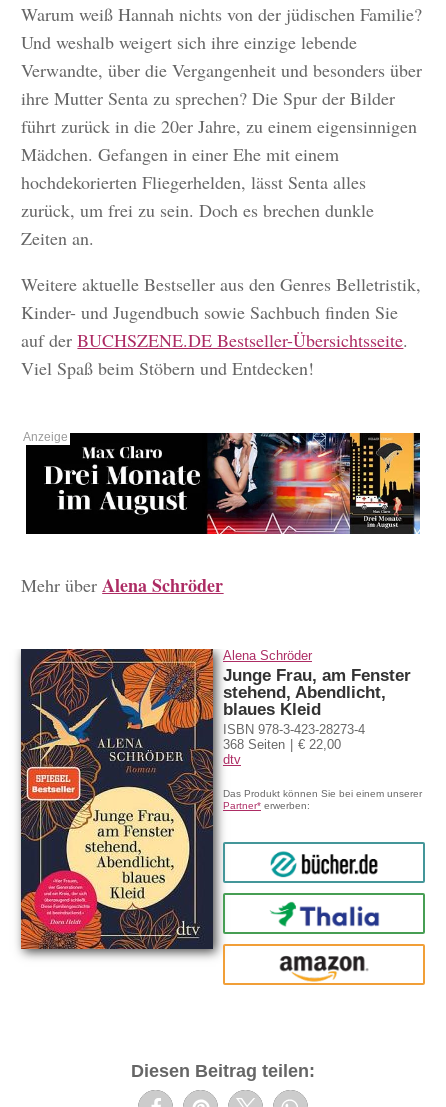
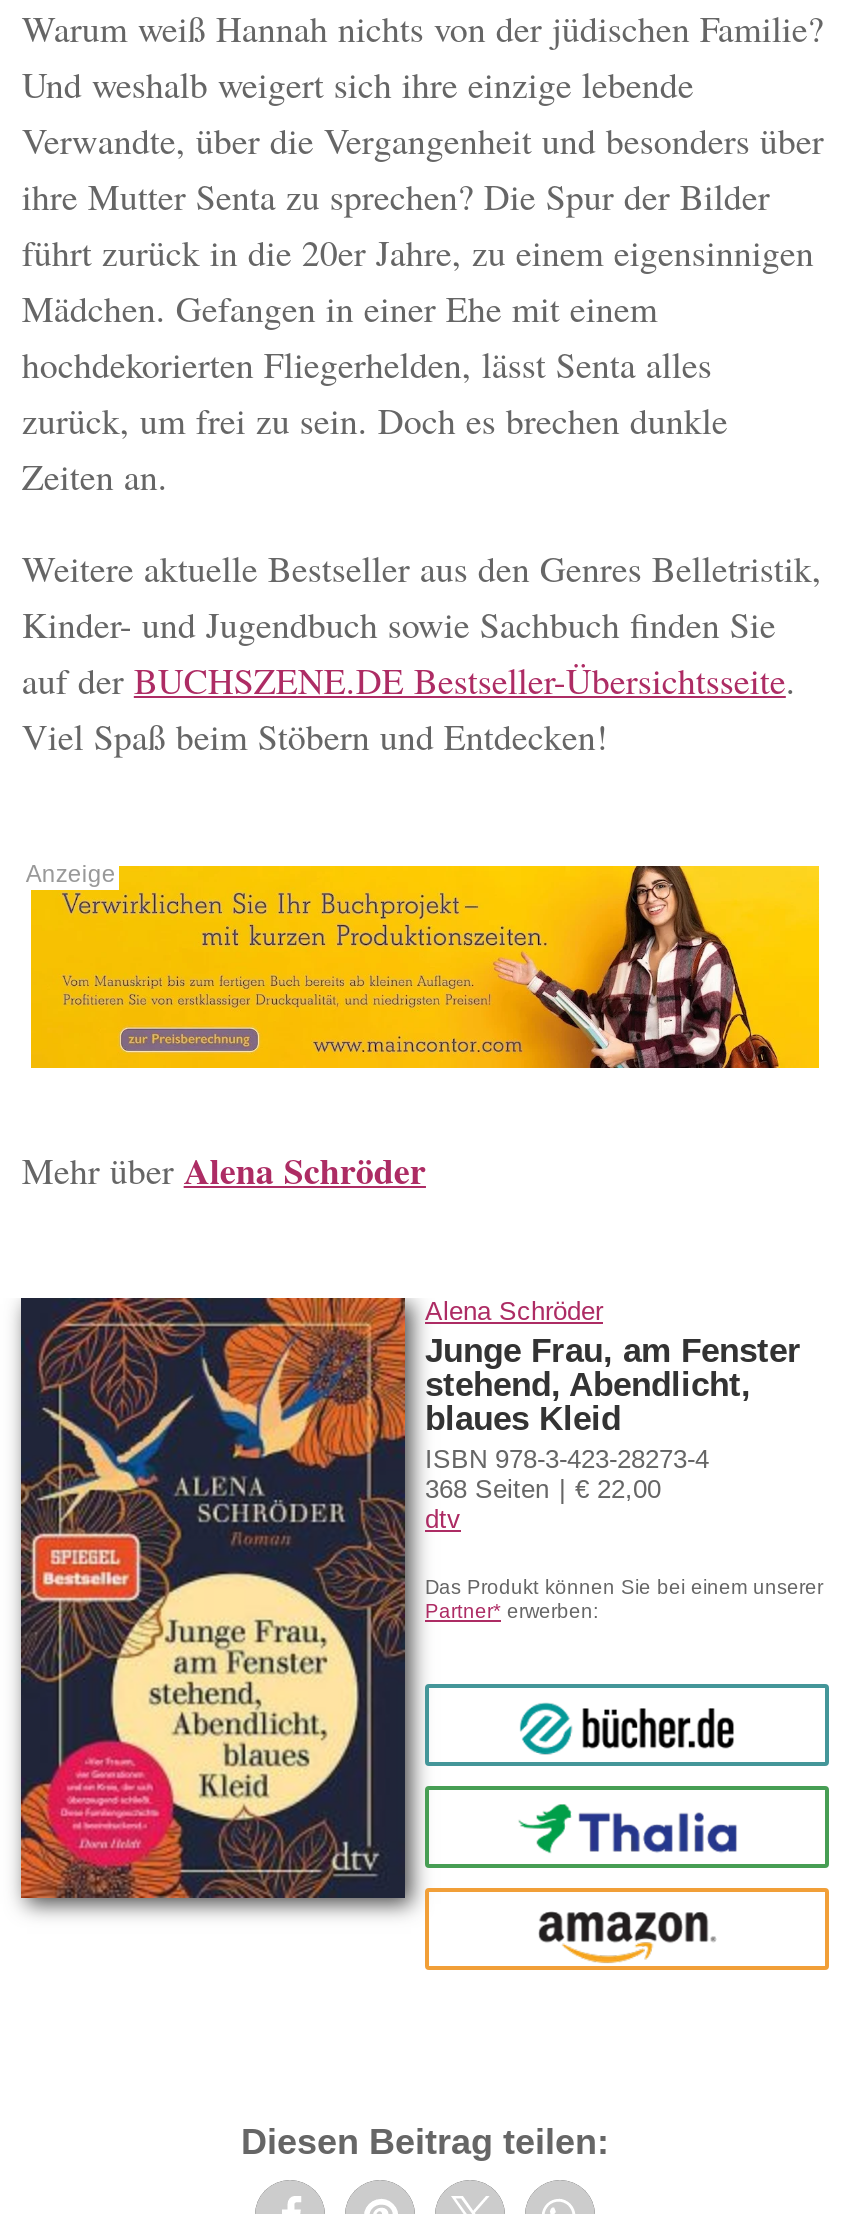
[25,432,421,535] [image] -> [29,864,821,1070] [image]

